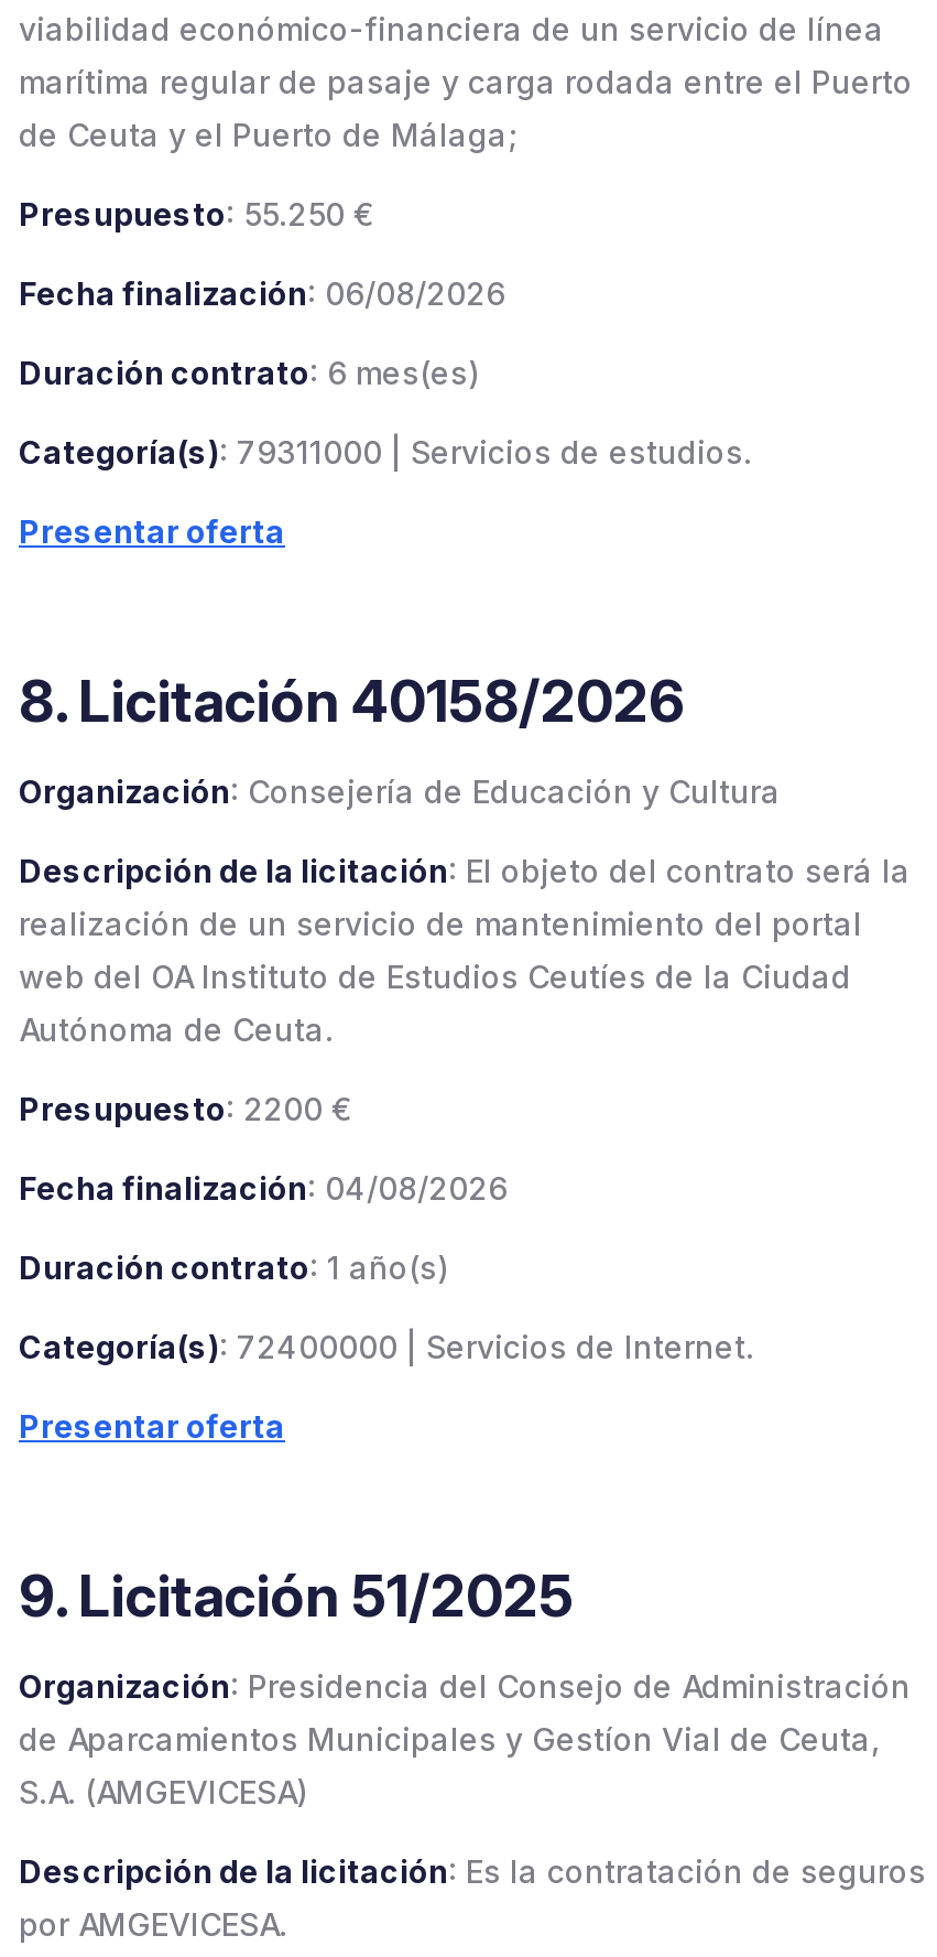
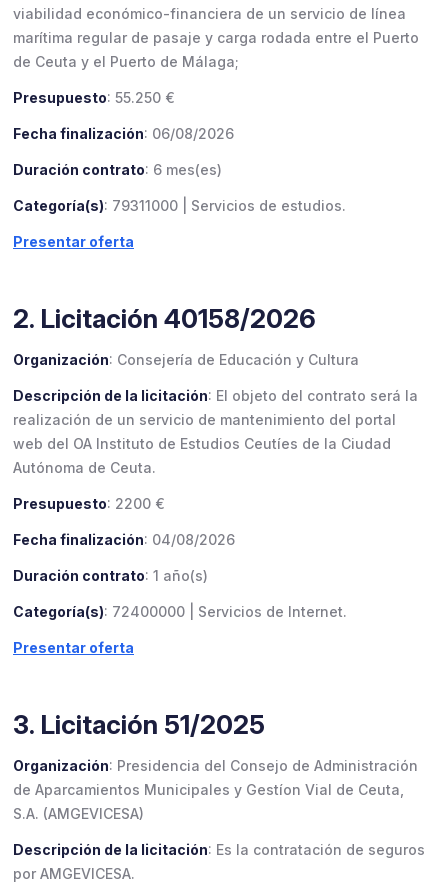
[19,667,686,735] 8. Licitación 40158/2026 -> [13,303,316,334] 2. Licitación 40158/2026
[19,1561,574,1630] 9. Licitación 51/2025 -> [13,709,265,740] 3. Licitación 51/2025

